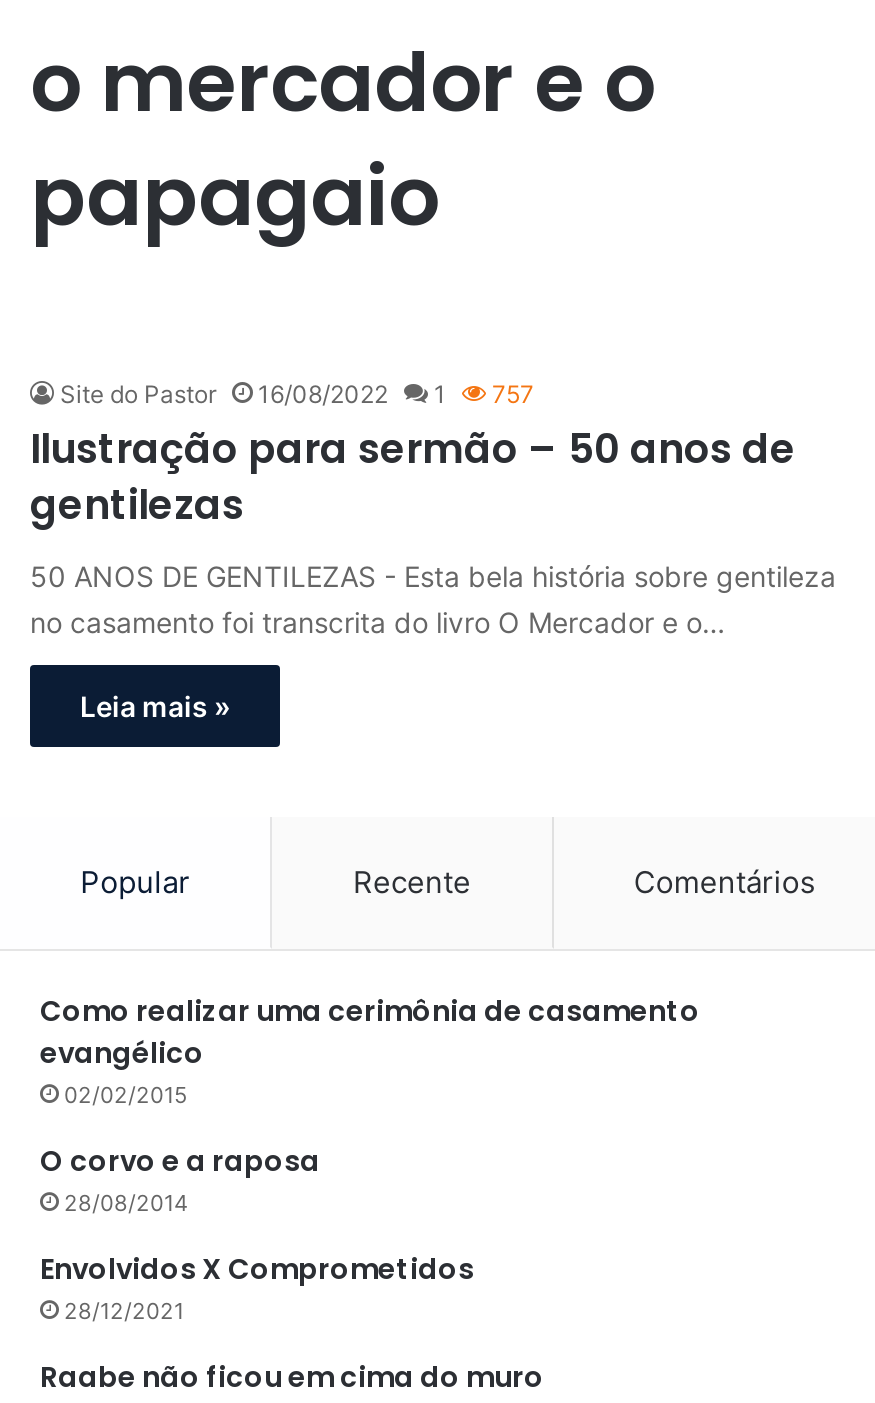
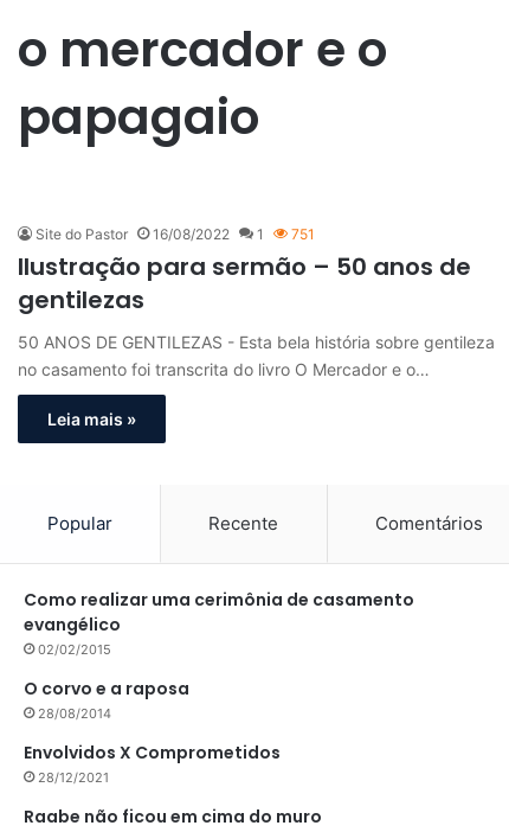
[60,379,534,409] Site do Pastor 16/08/2022 1 757 -> [36,225,315,243] Site do Pastor 16/08/2022 1 751

